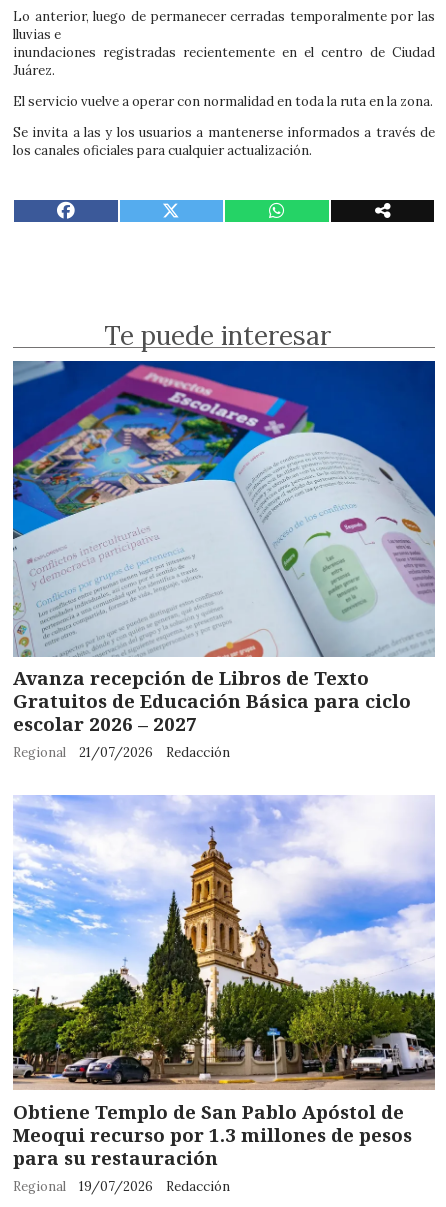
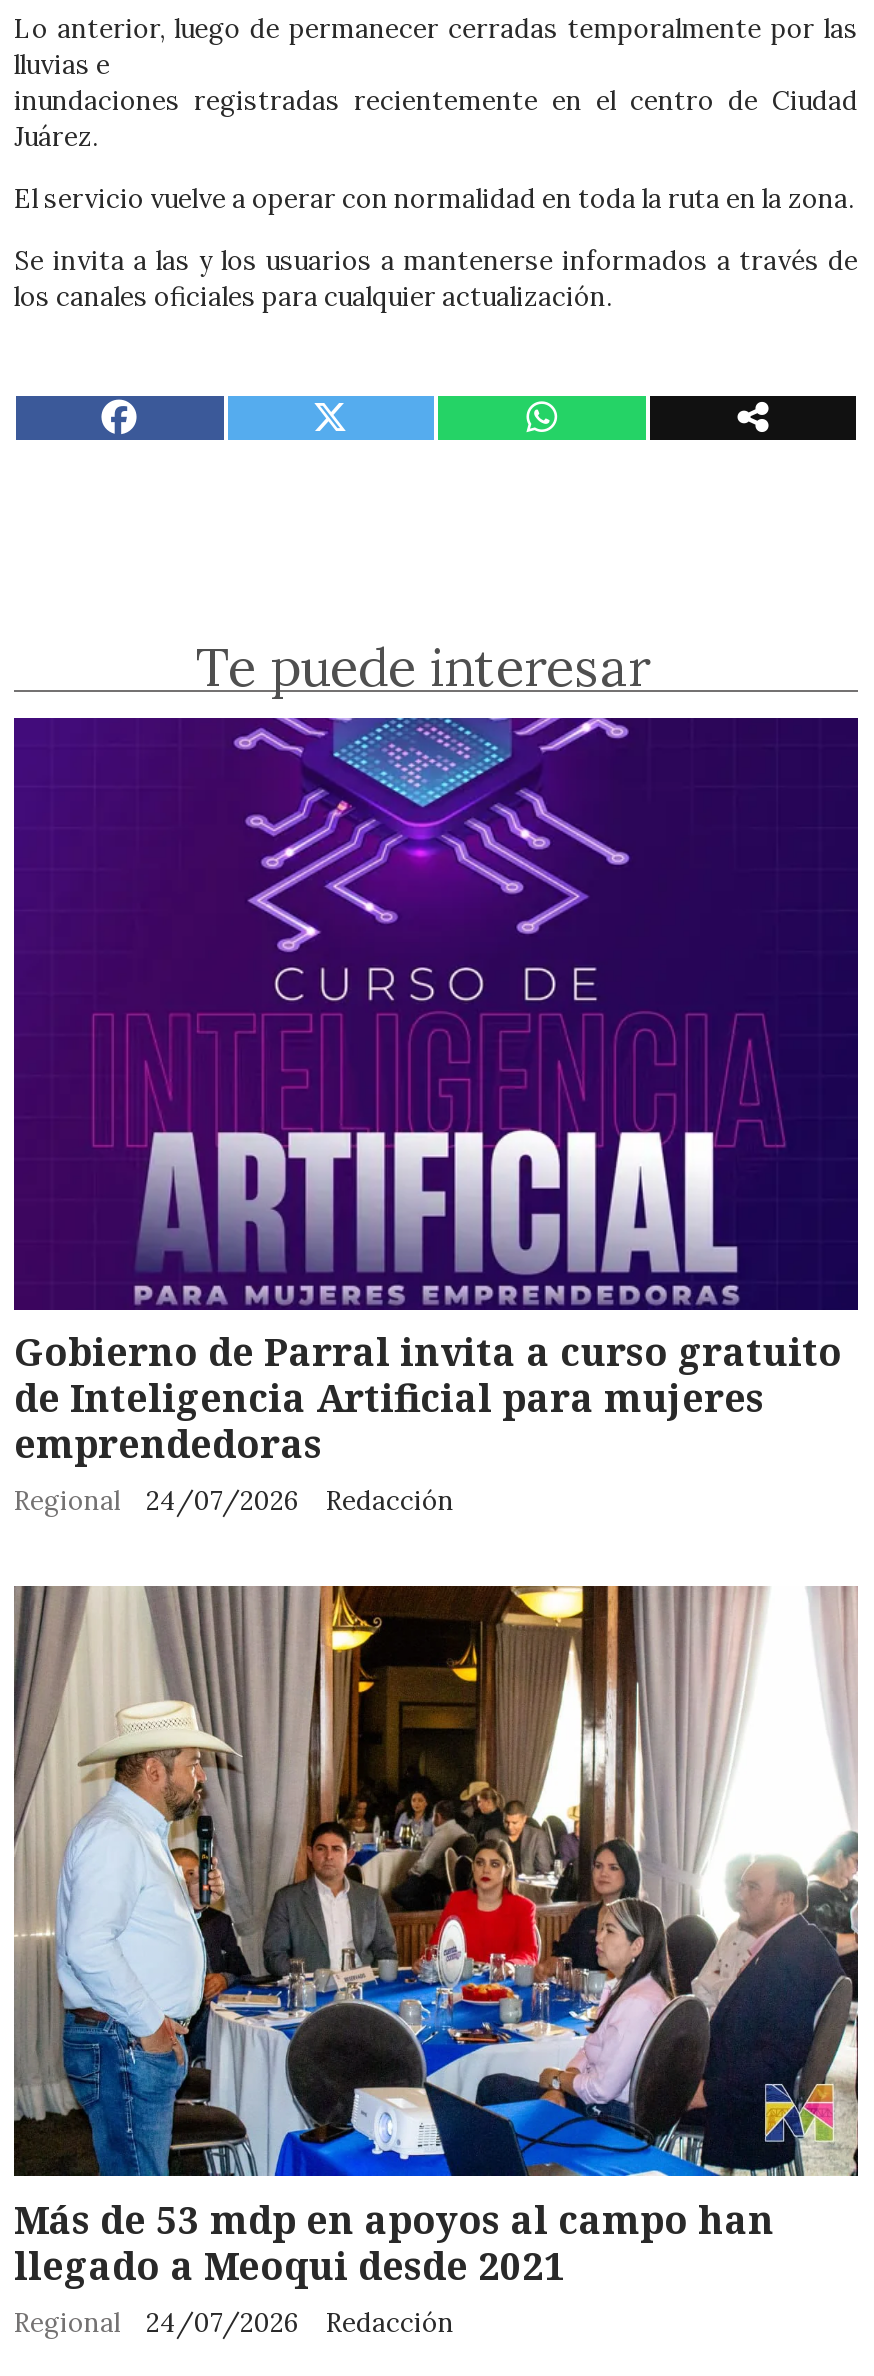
[12,360,436,736] [image] | Avanza recepción de Libros de Texto | Gratuitos de Educación Básica para ciclo | escolar 2026 – 2027 -> [12,716,860,1468] [image] | Gobierno de Parral invita a curso gratuito | de Inteligencia Artificial para mujeres | emprendedoras
[13,744,230,761] Regional 21/07/2026 Redacción -> [14,1485,454,1519] Regional 24/07/2026 Redacción
[12,794,435,1170] [image] | Obtiene Templo de San Pablo Apóstol de | Meoqui recurso por 1.3 millones de pesos | para su restauración -> [12,1584,860,2289] [image] | Más de 53 mdp en apoyos al campo han | llegado a Meoqui desde 2021
[13,1178,230,1195] Regional 19/07/2026 Redacción -> [14,2306,454,2340] Regional 24/07/2026 Redacción

